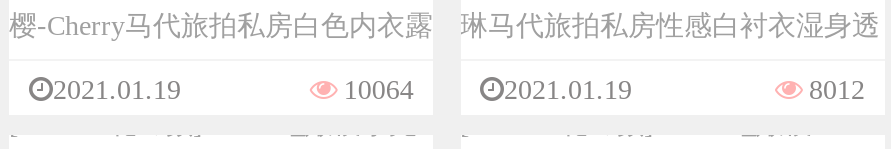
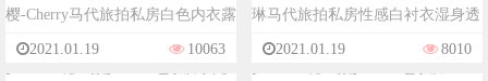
[344,75,414,105] 10064 -> [188,41,226,57] 10063
[809,75,865,105] 8012 -> [441,41,472,57] 8010

